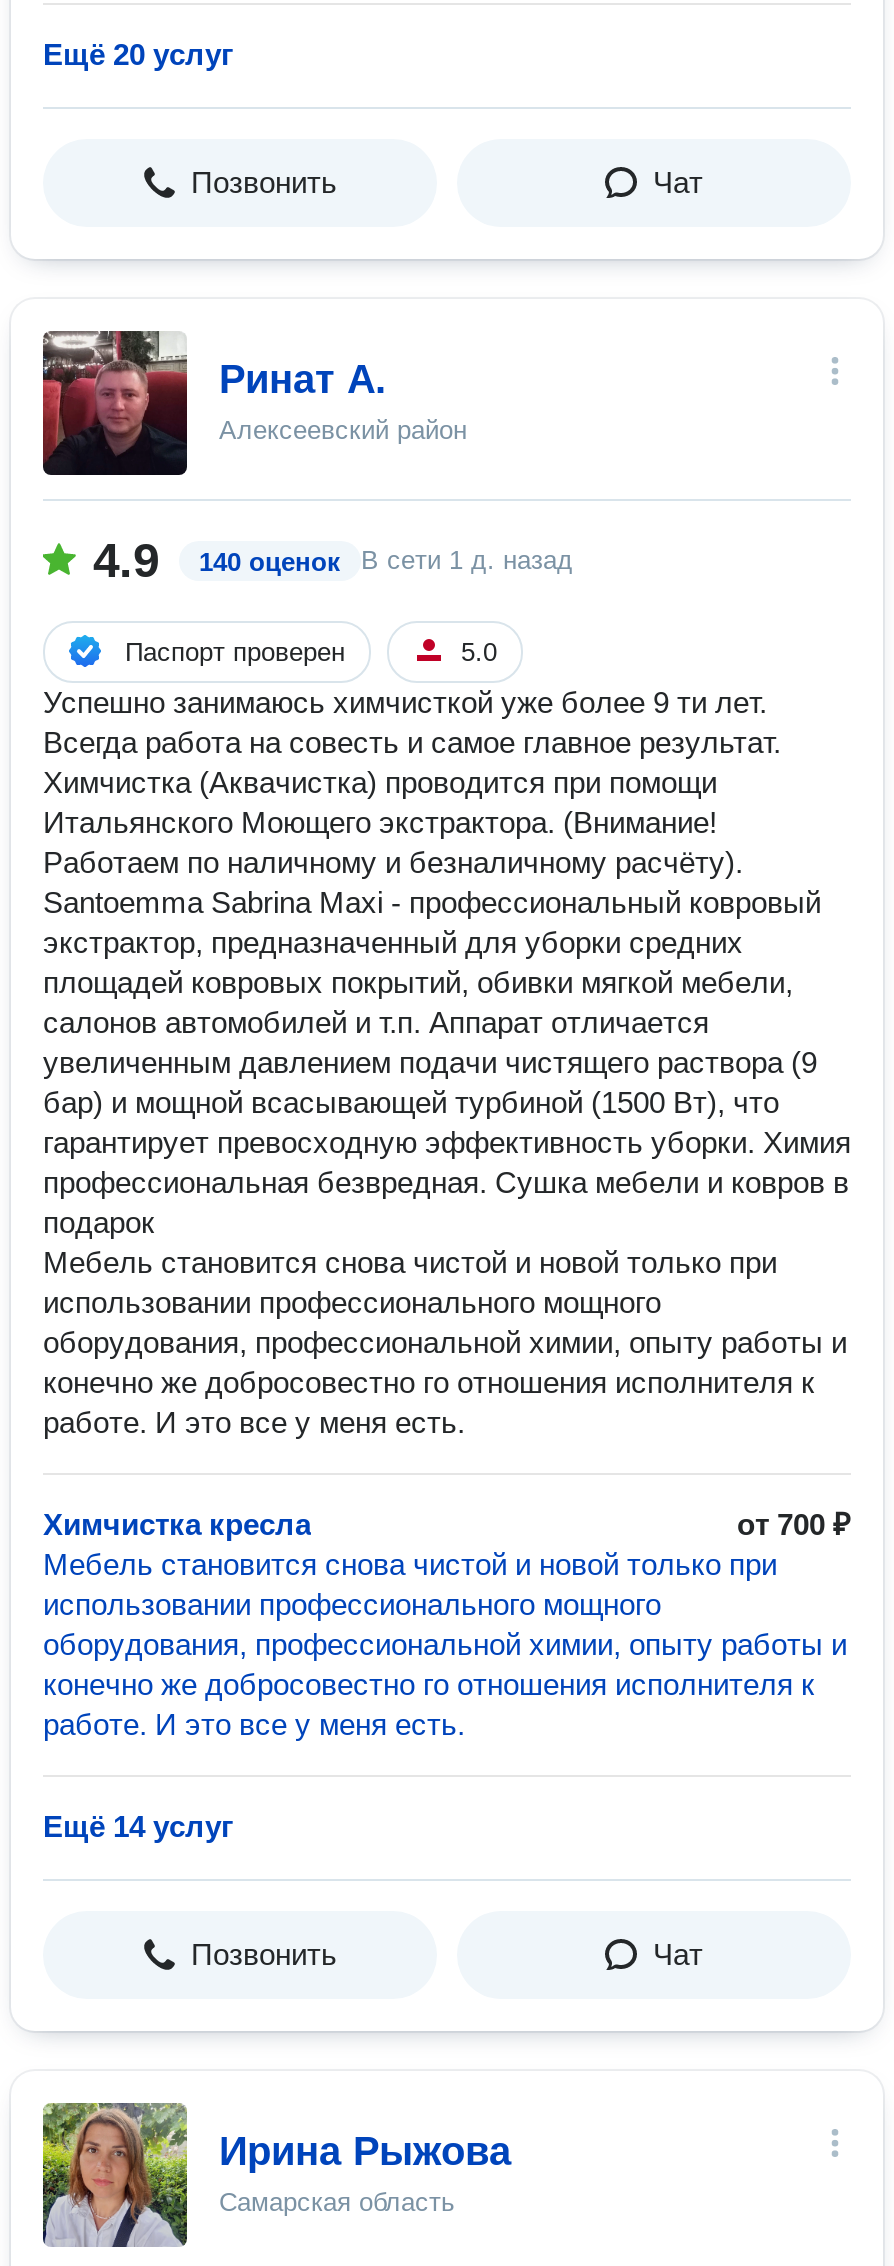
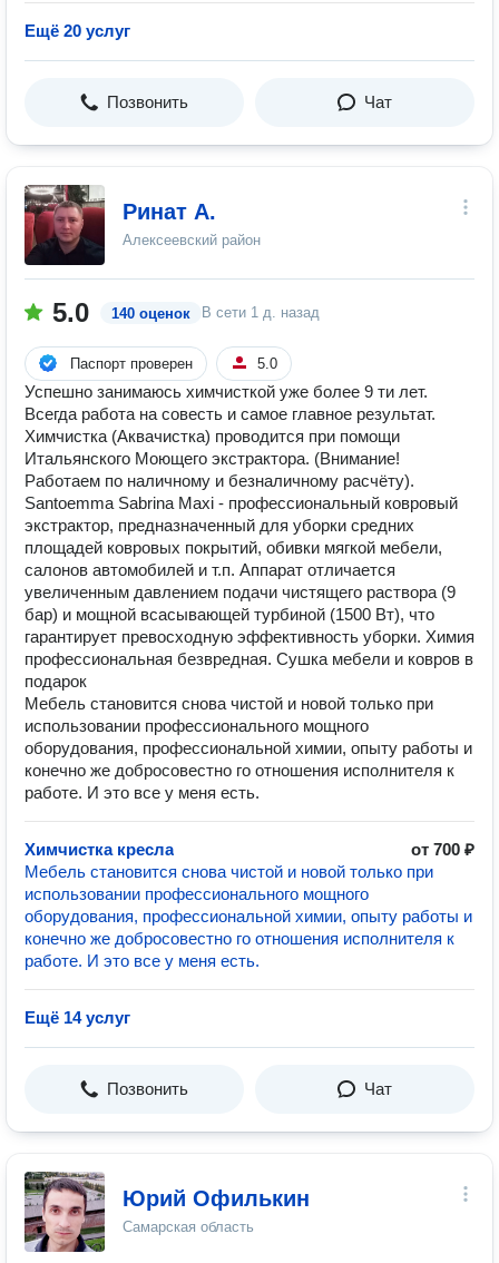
[93,533,573,587] 4.9 140 оценок В сети 1 д. назад -> [52,297,320,327] 5.0 140 оценок В сети 1 д. назад
[41,2103,511,2249] [image] | Ирина Рыжова -> [23,1171,310,1253] [image] | Юрий Офилькин

